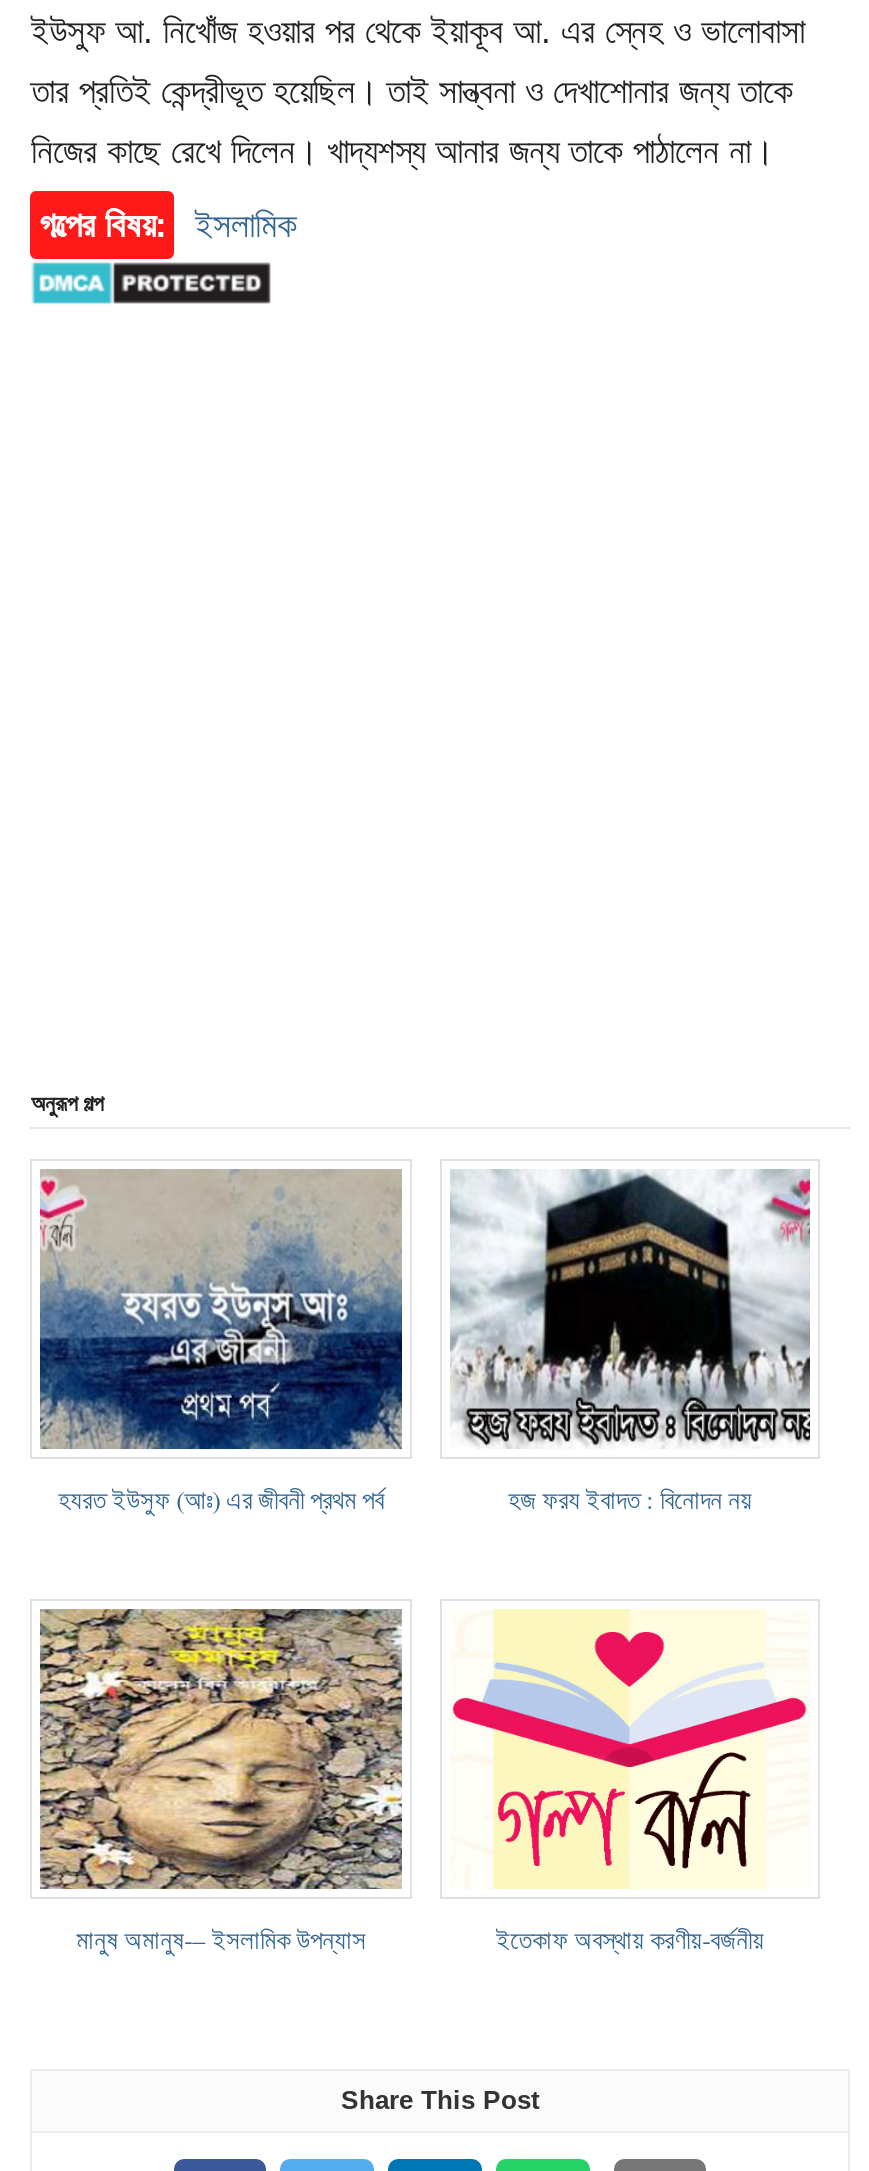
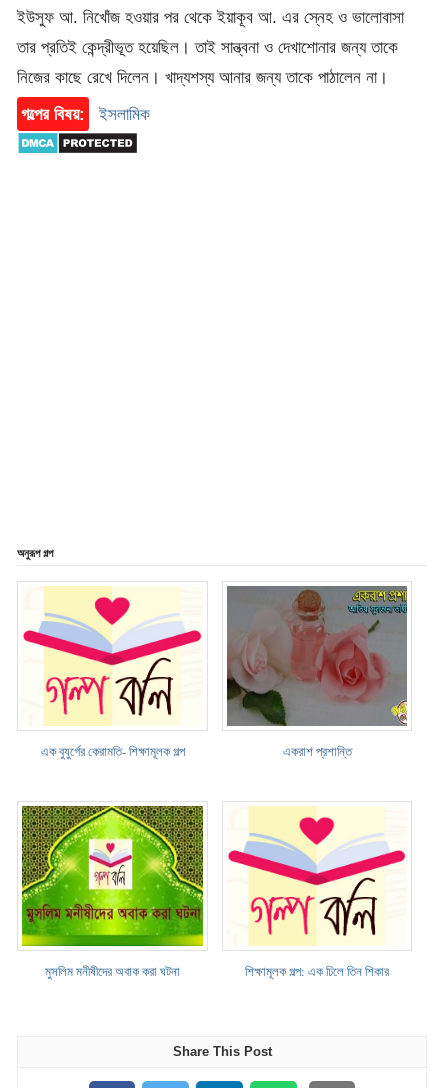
[38,1169,404,1451] [image] -> [22,587,203,726] [image]
[58,1169,812,1517] [image] | হযরত ইউসুফ (আঃ) এর জীবনী প্রথম পর্ব | হজ ফরয ইবাদত : বিনোদন নয় -> [41,585,408,760] [image] | এক বুযুর্গের কেরামতি- শিক্ষামূলক গল্প | একরাশ প্রশান্তি
[38,1609,764,1957] [image] | মানুষ অমানুষ-– ইসলামিক উপন্যাস | ইতেকাফ অবস্থায় করণীয়-বর্জনীয় -> [21,805,389,980] [image] | মুসলিম মনীষীদের অবাক করা ঘটনা | শিক্ষামূলক গল্প: এক ঢিলে তিন শিকার

